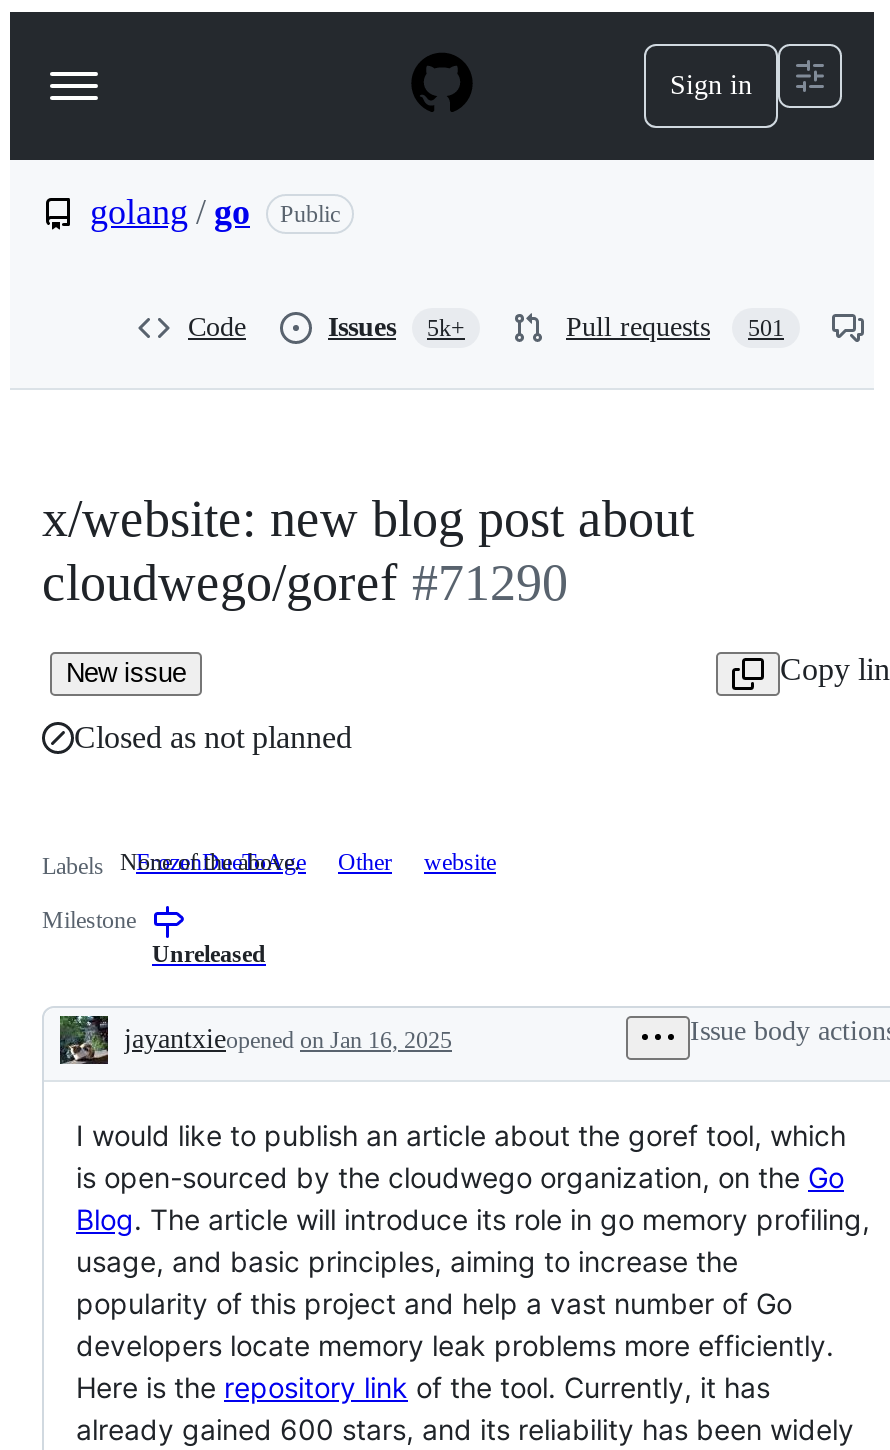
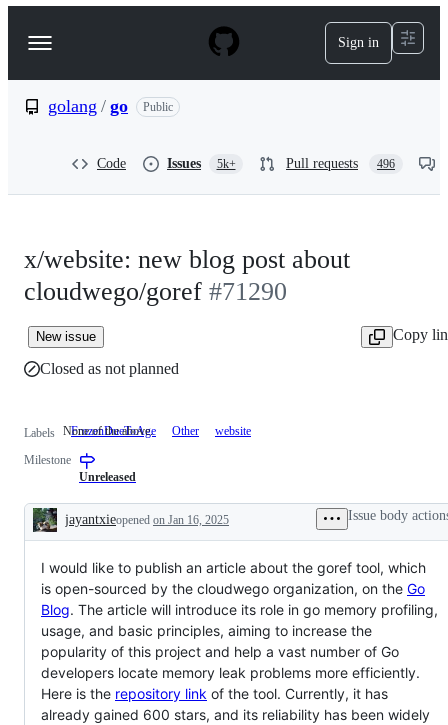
[566,312,784,342] Pull requests 501 -> [286,156,395,171] Pull requests 496

